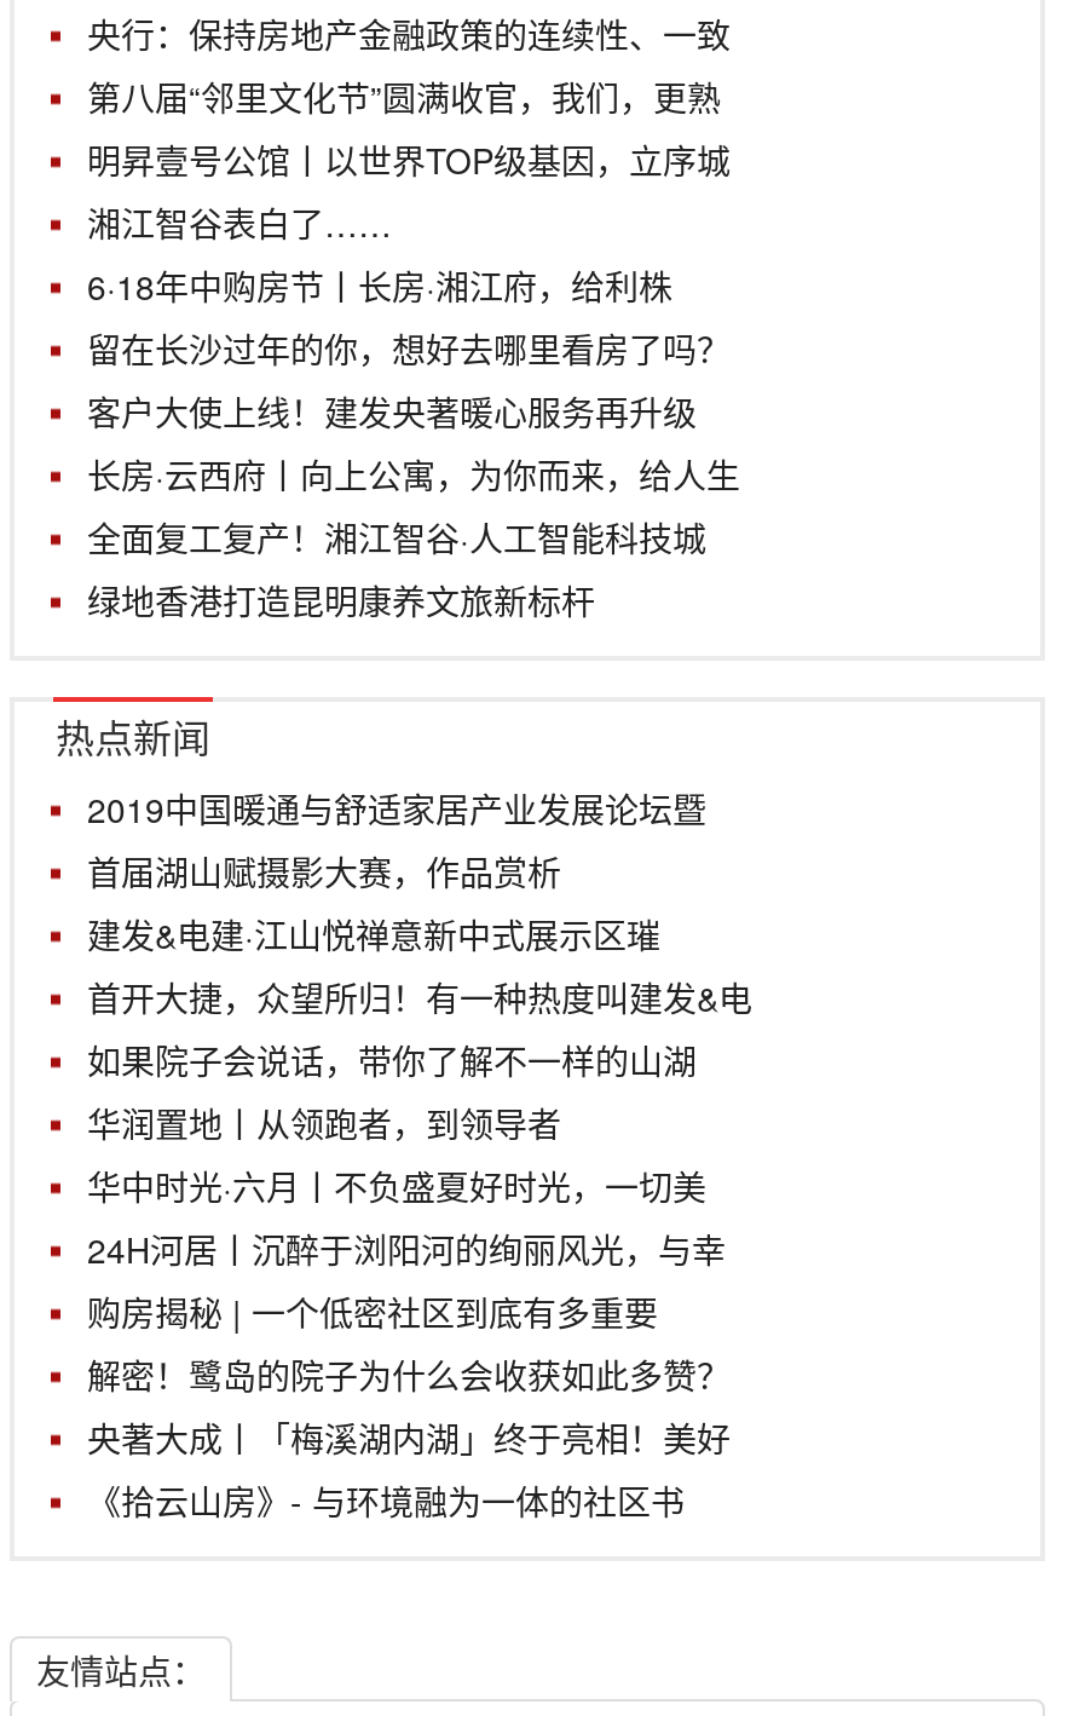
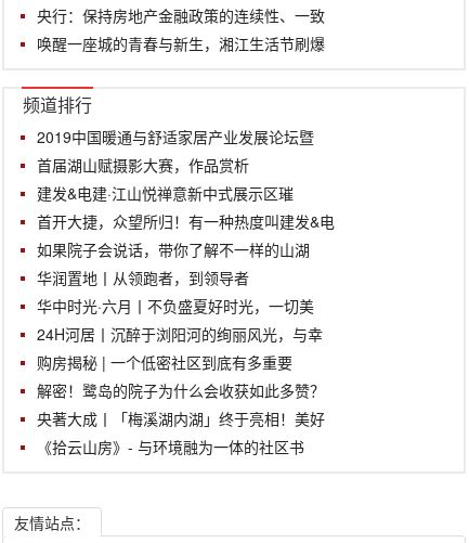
[87,73,740,624] 第八届“邻里文化节”圆满收官，我们，更熟 | 明昇壹号公馆丨以世界TOP级基因，立序城 | 湘江智谷表白了…… | 6·18年中购房节丨长房·湘江府，给利株 | 留在长沙过年的你，想好去哪里看房了吗？ | 客户大使上线！建发央著暖心服务再升级 | 长房·云西府丨向上公寓，为你而来，给人生 | 全面复工复产！湘江智谷·人工智能科技城 | 绿地香港打造昆明康养文旅新标杆 -> [37,33,325,54] 唤醒一座城的青春与新生，湘江生活节刷爆
[56,709,210,765] 热点新闻 -> [23,92,92,117] 频道排行

